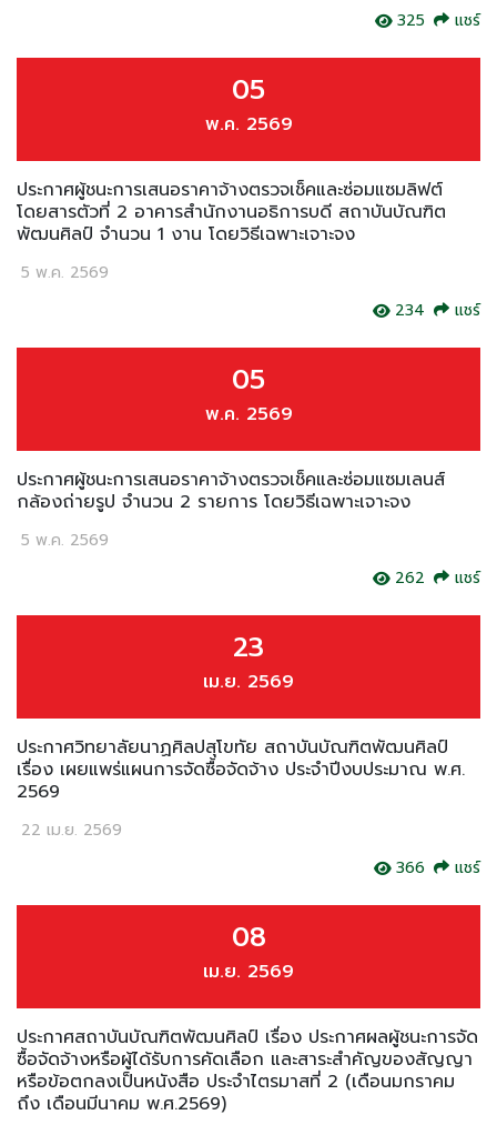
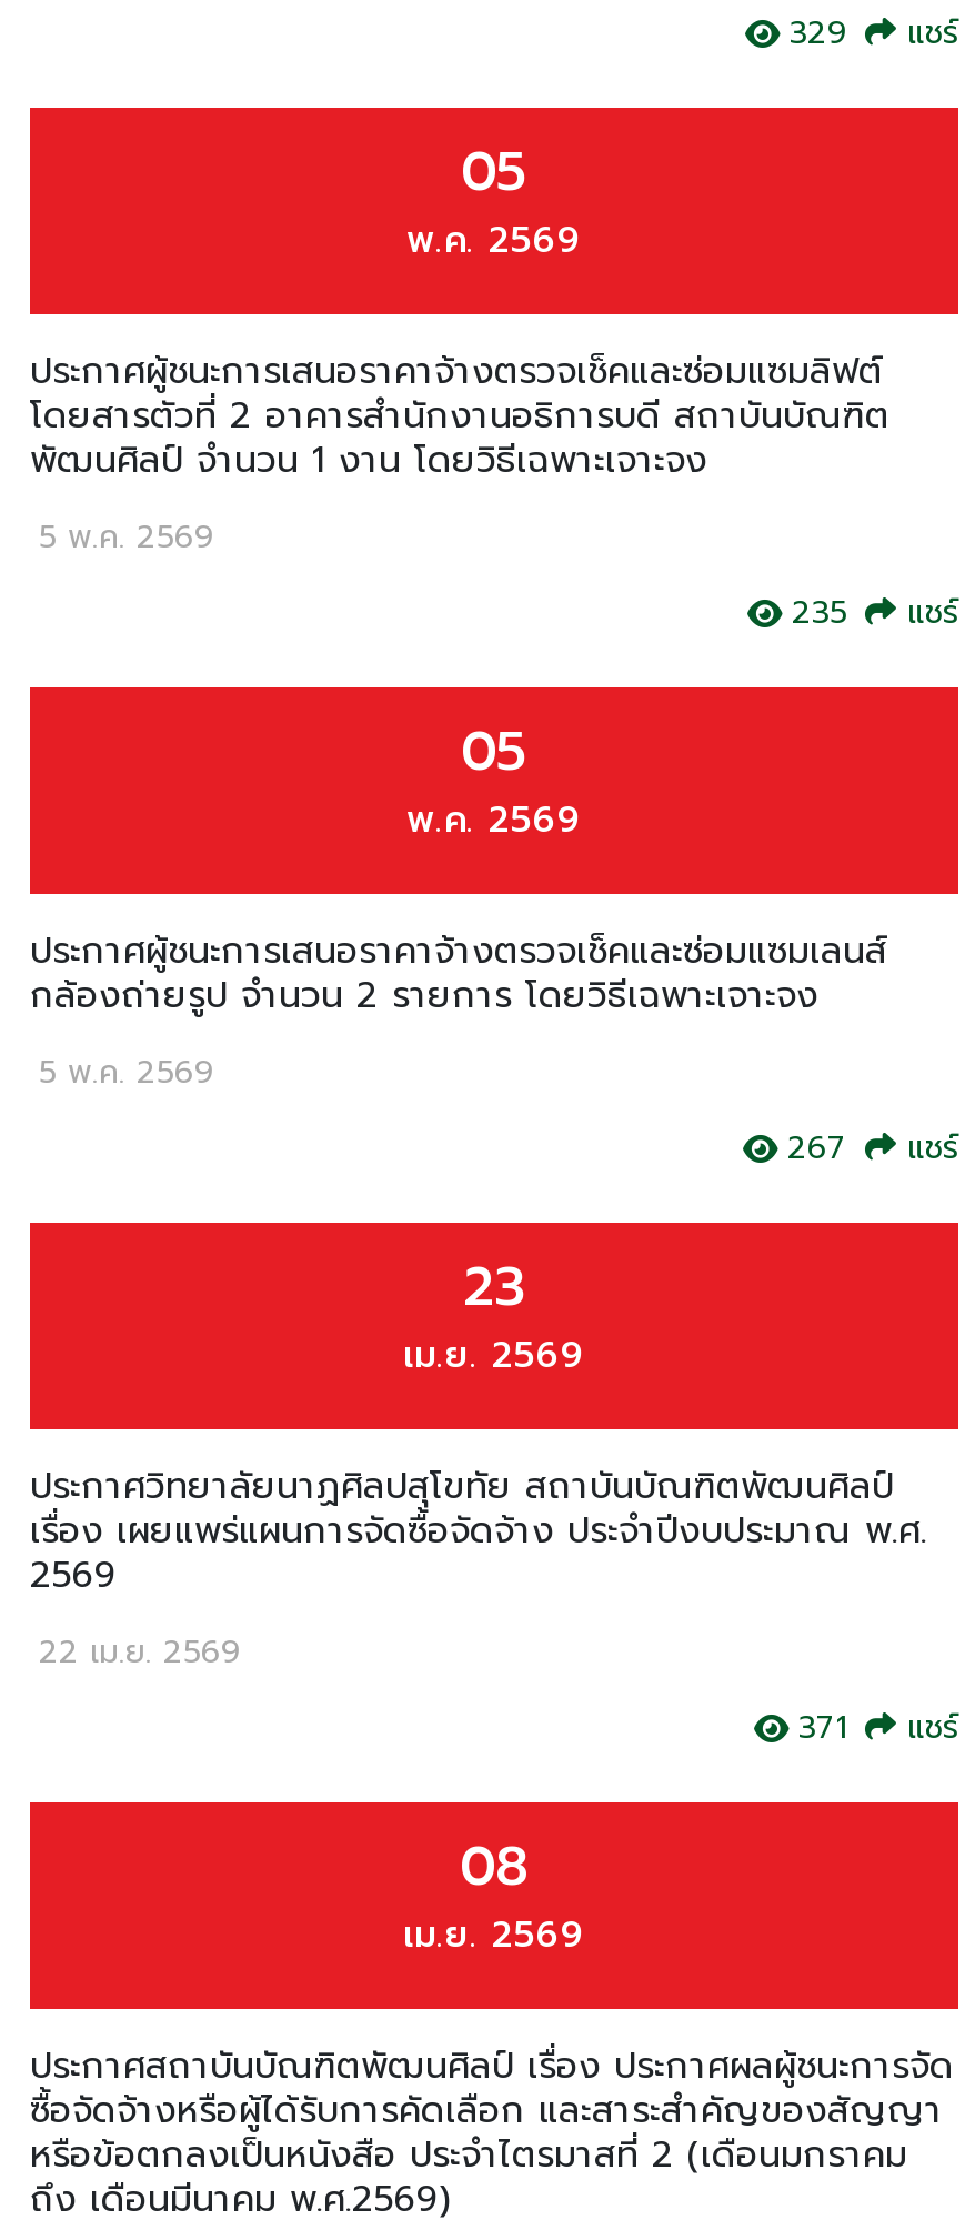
[397,9,480,32] 325 แชร์ -> [790,10,958,57] 329 แชร์
[395,299,480,322] 234 แชร์ -> [792,590,958,636] 235 แชร์
[395,566,480,590] 262 แชร์ -> [787,1125,958,1172] 267 แชร์
[396,856,480,880] 366 แชร์ -> [798,1705,958,1751] 371 แชร์

